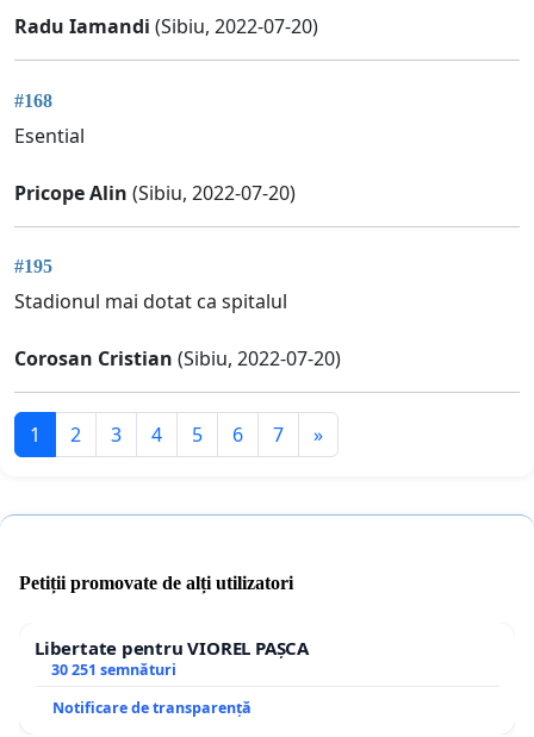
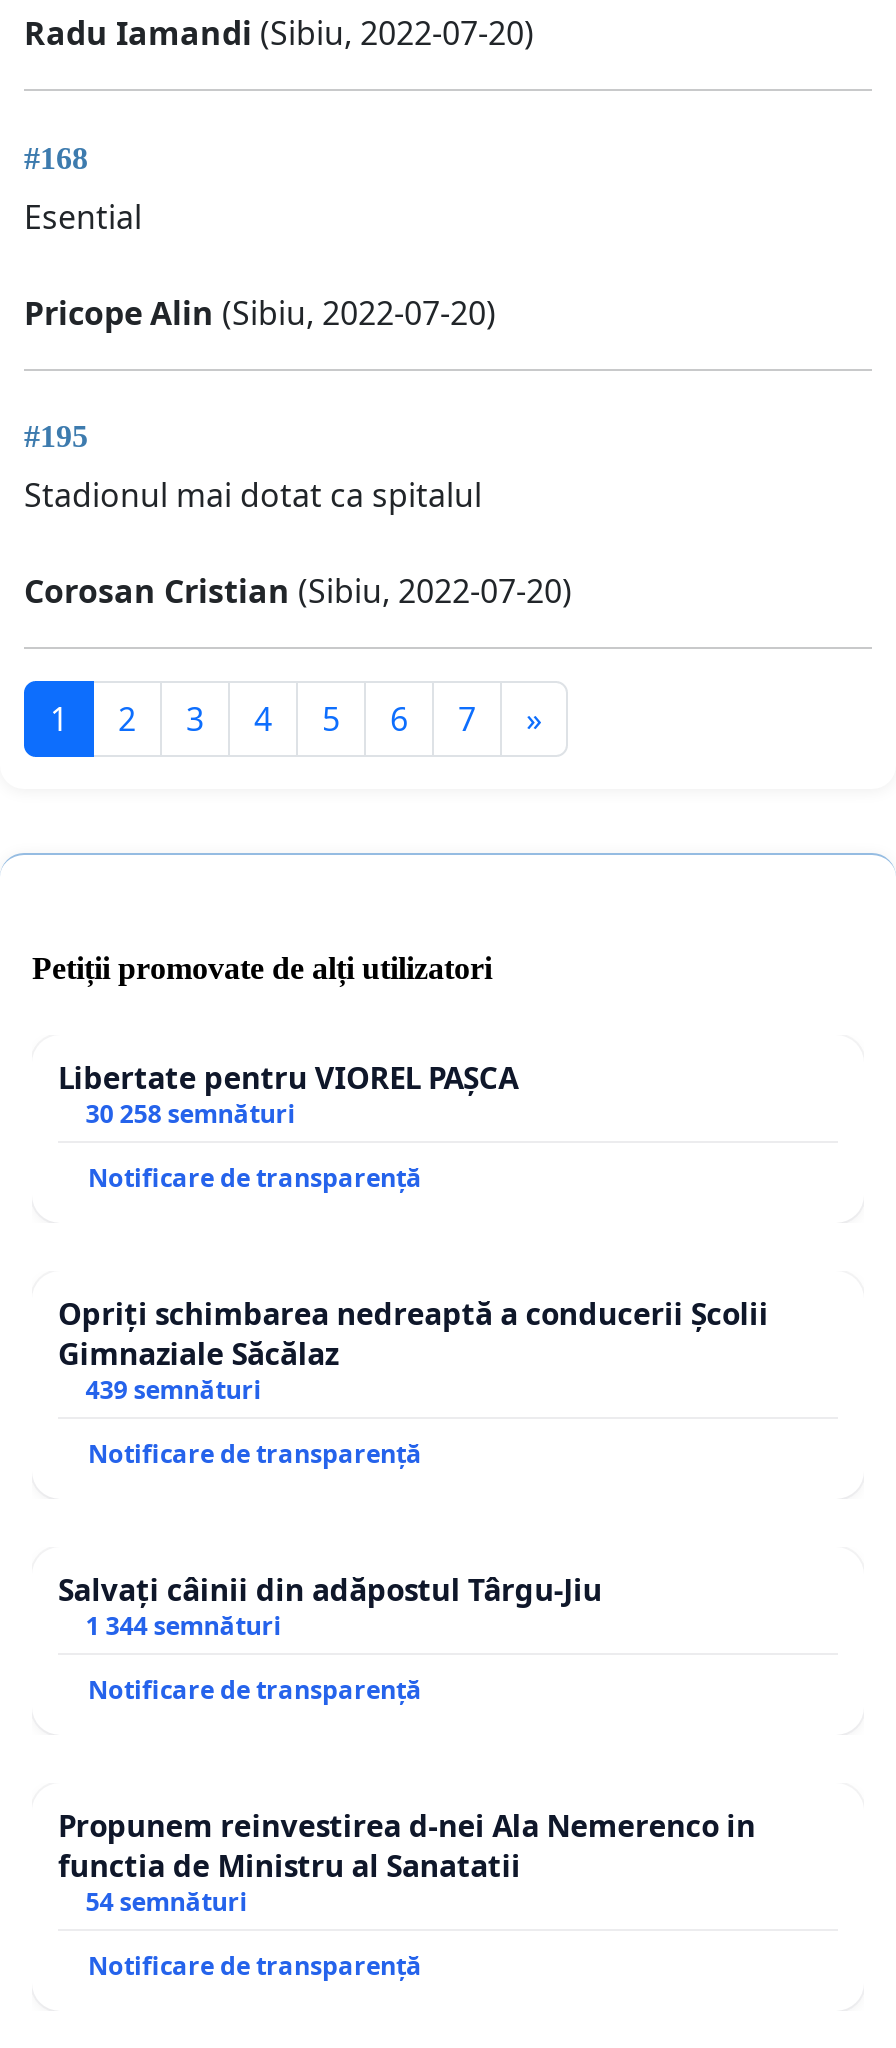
[51,660,176,680] 30 251 semnături -> [58,1098,768,1920] 30 258 semnături | Notificare de transparență | Opriți schimbarea nedreaptă a conducerii Școlii | Gimnaziale Săcălaz | 439 semnături | Notificare de transparență | Salvați câinii din adăpostul Târgu-Jiu | 1 344 semnături | Notificare de transparență | Propunem reinvestirea d-nei Ala Nemerenco in | functia de Ministru al Sanatatii | 54 semnături

